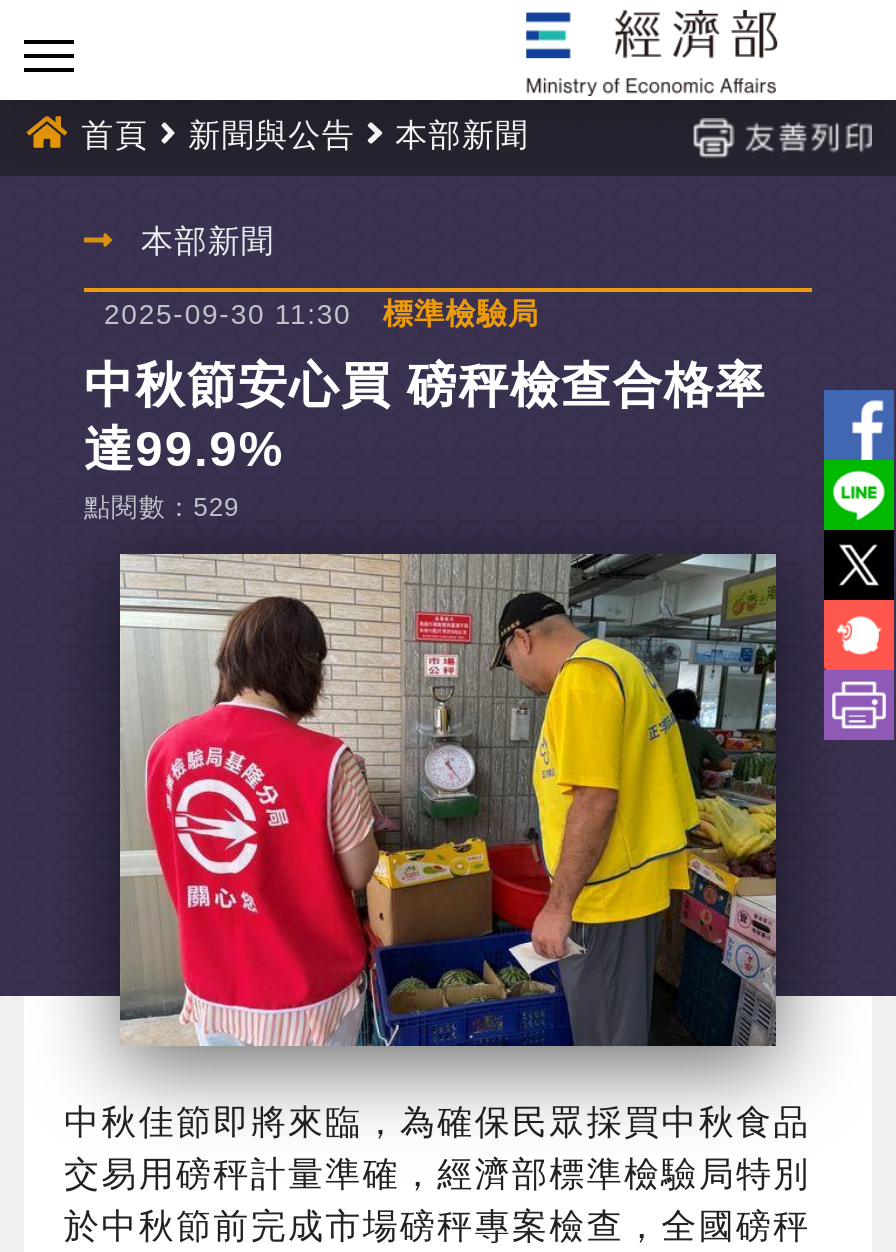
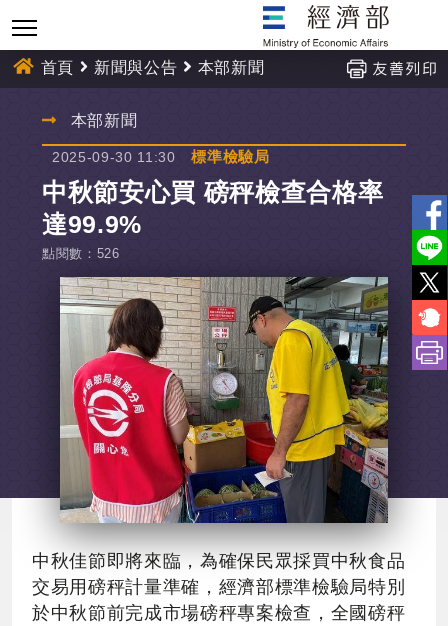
[84,492,239,522] 點閱數：529 -> [42,246,120,261] 點閱數：526

